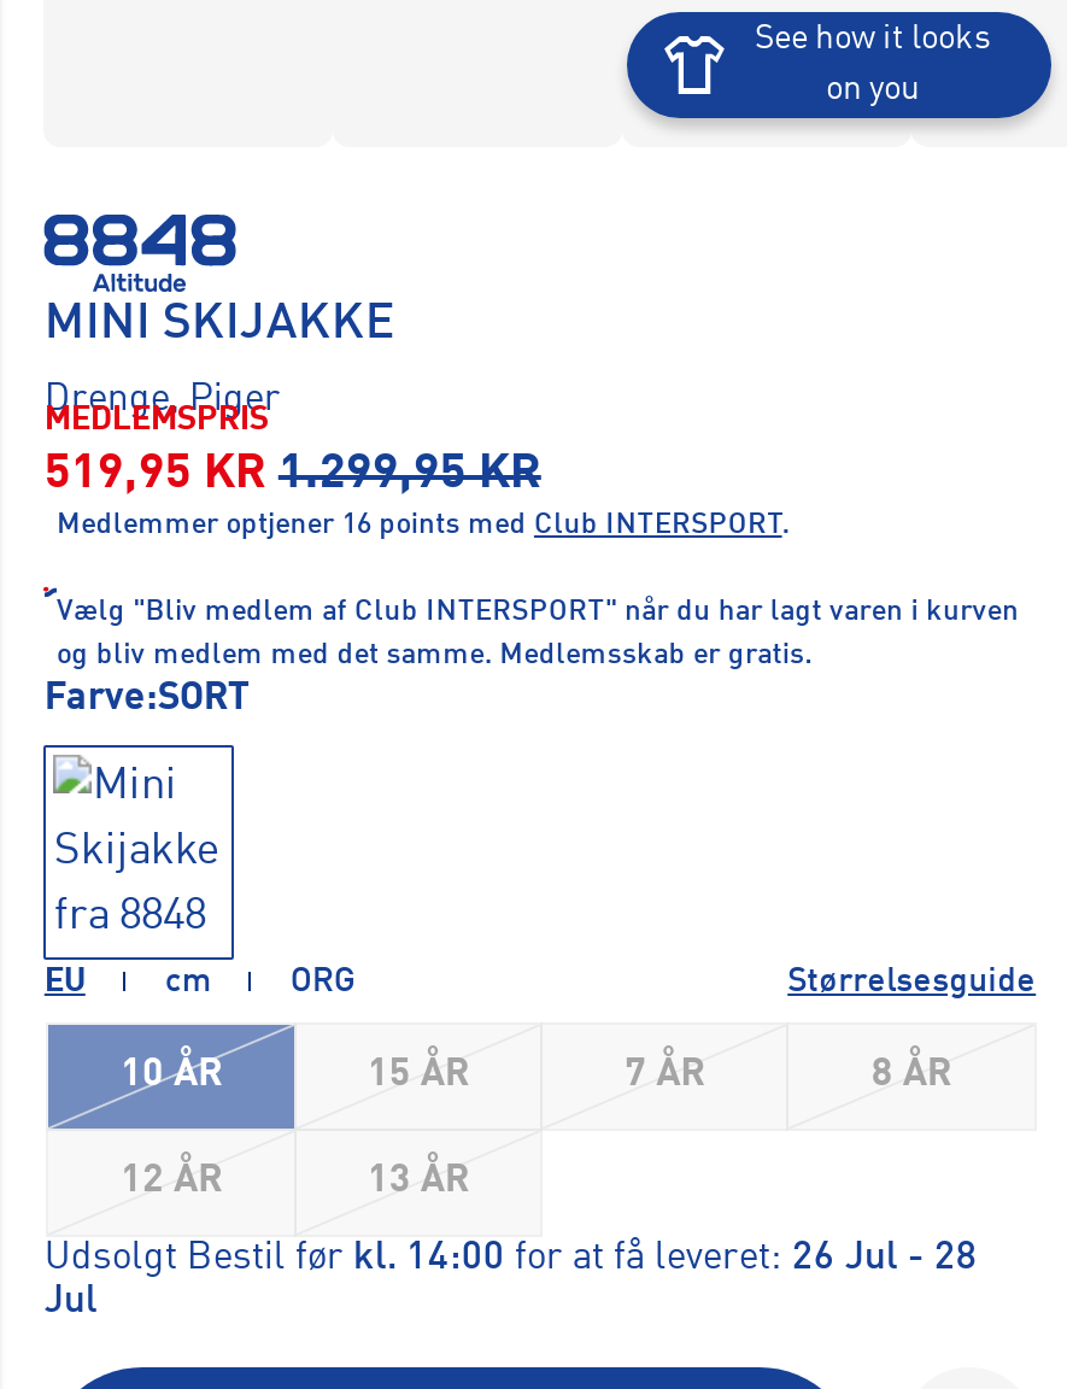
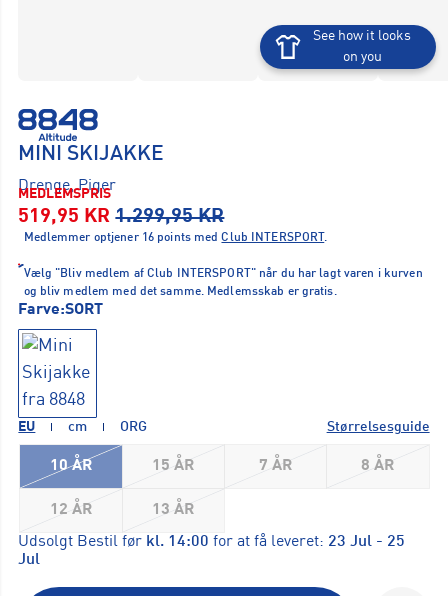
[44,1239,978,1278] Udsolgt Bestil før kl. 14:00 for at få leveret: 26 Jul - 28 -> [18,534,405,550] Udsolgt Bestil før kl. 14:00 for at få leveret: 23 Jul - 25

